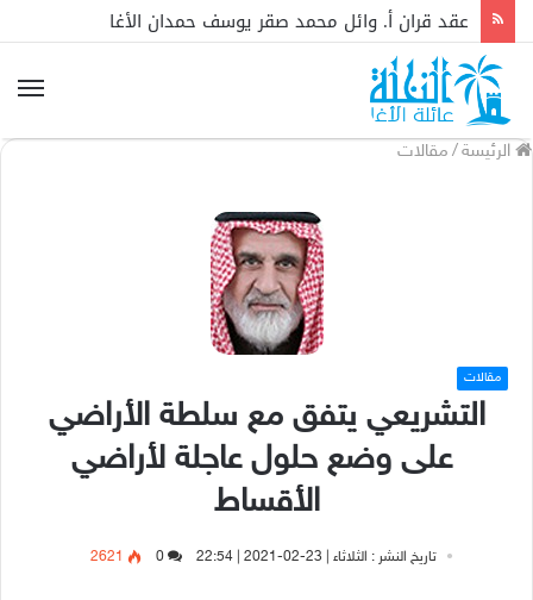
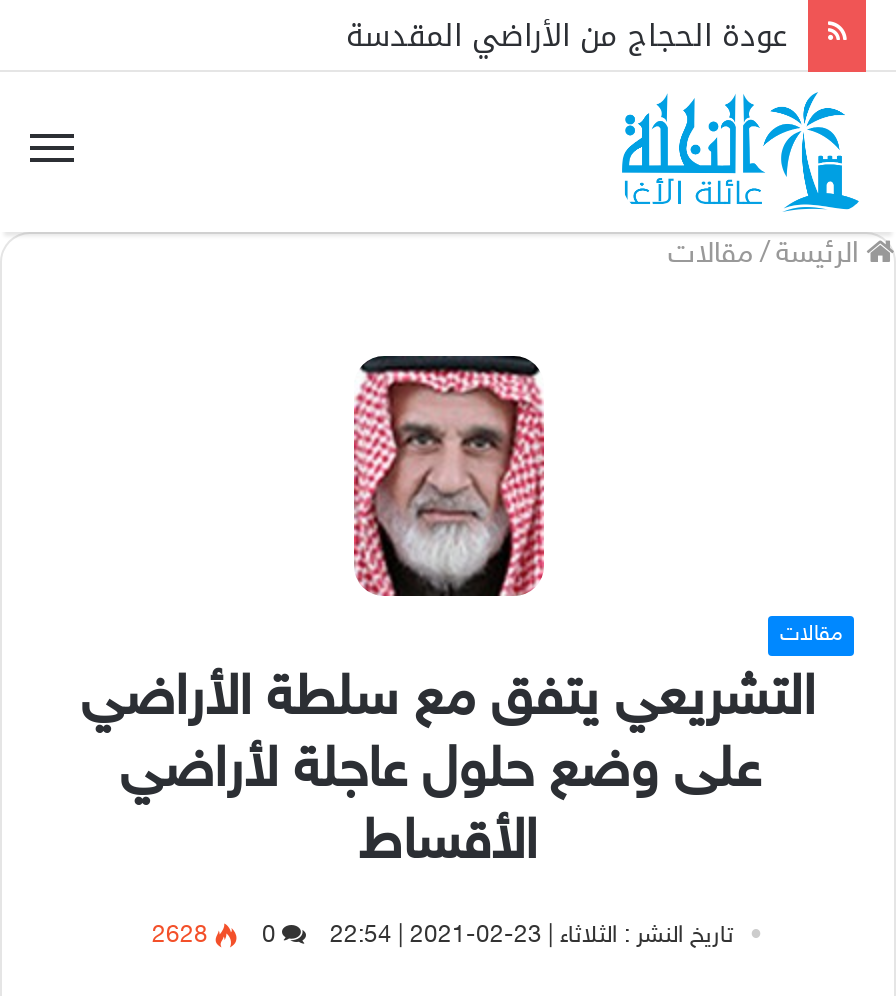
[109,5,469,38] عقد قران أ. وائل محمد صقر يوسف حمدان الأغا -> [346,8,788,64] عودة الحجاج من الأراضي المقدسة
[90,549,124,565] 2621 -> [152,922,208,950] 2628

